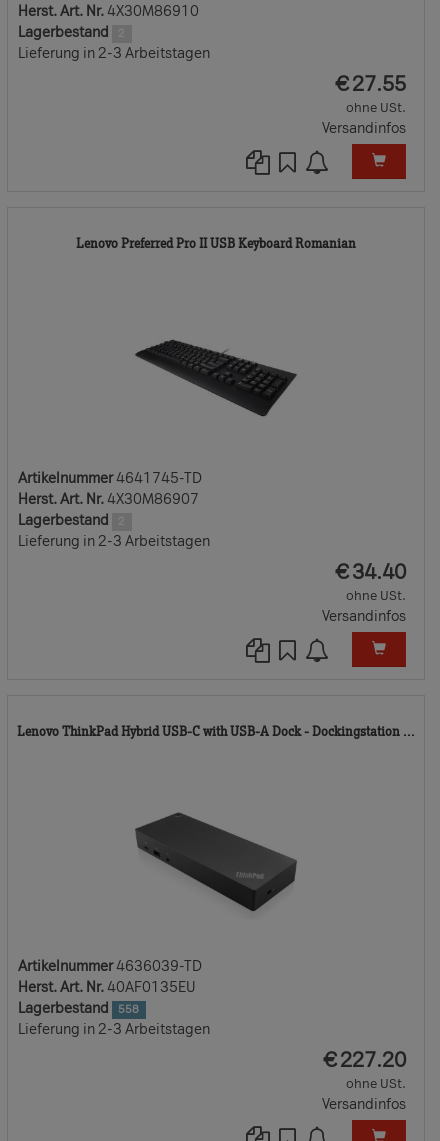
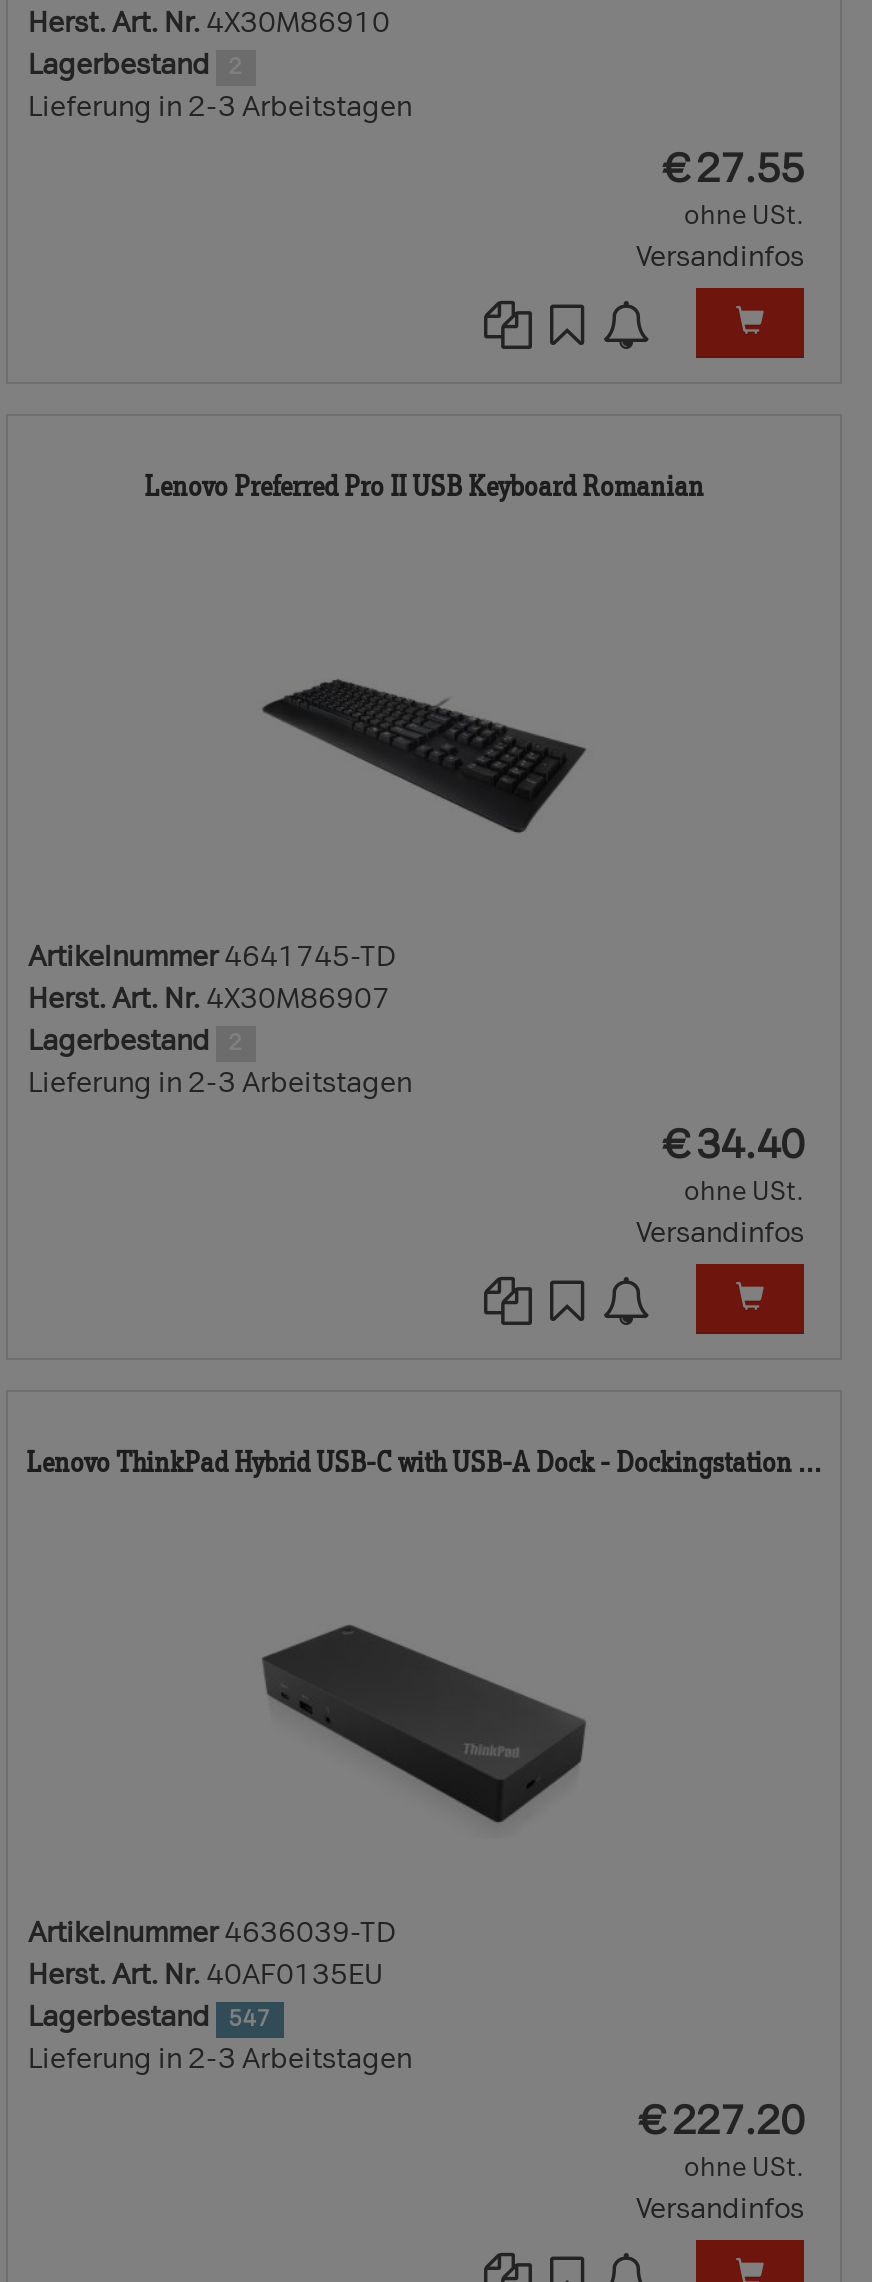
[18,1000,139,1017] Lagerbestand 558 -> [28,2000,271,2034] Lagerbestand 547

